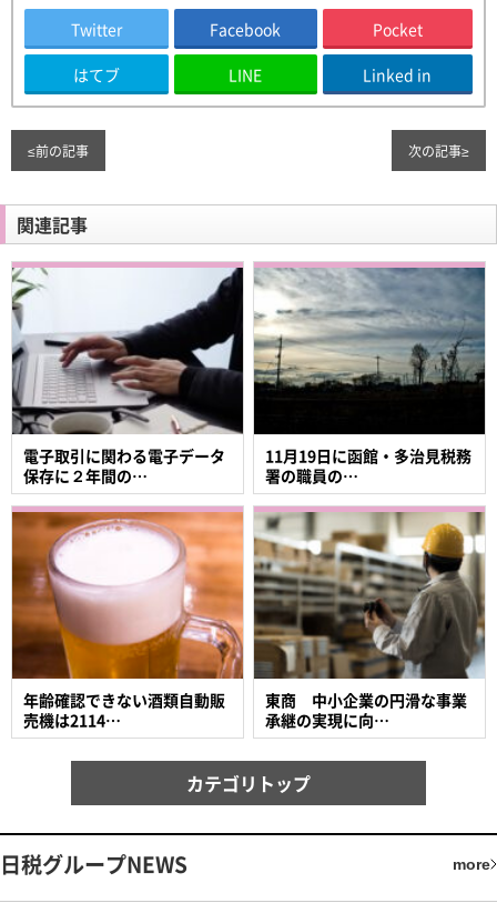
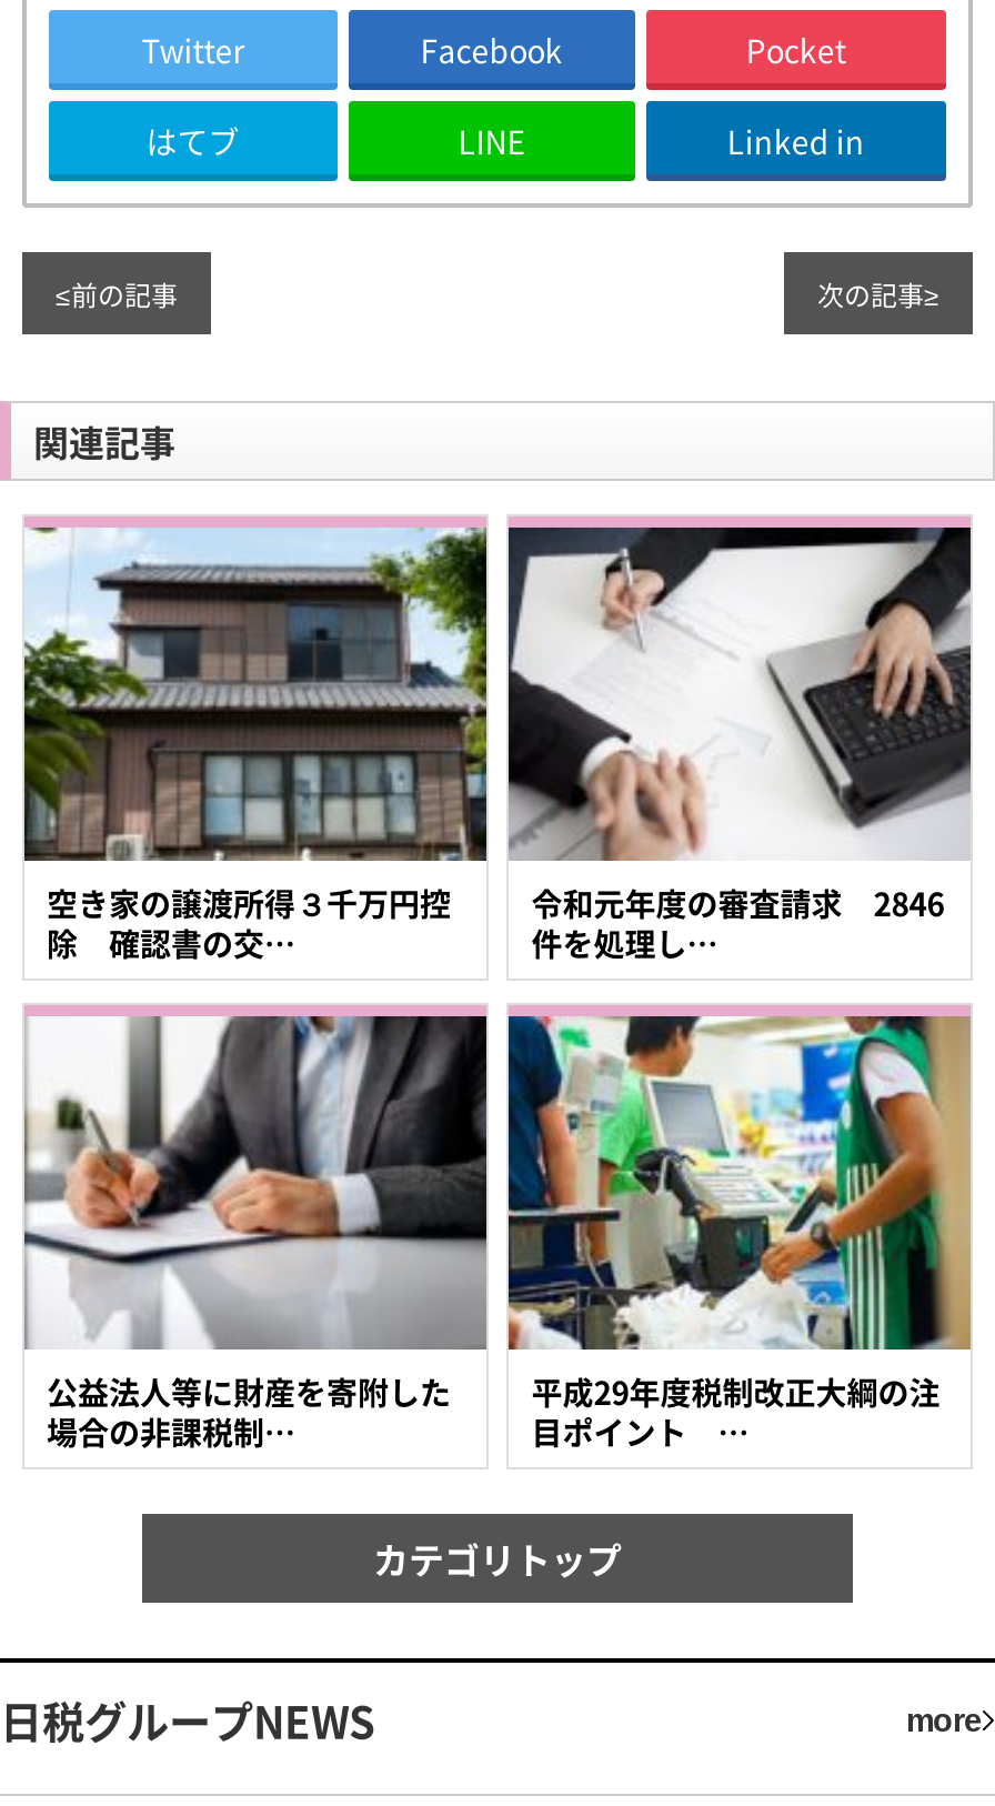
[11,267,244,486] [image] | 電子取引に関わる電子データ | 保存に２年間の… -> [22,525,489,965] [image] | 空き家の譲渡所得３千万円控 | 除 確認書の交…
[253,267,486,486] [image] | 11月19日に函館・多治見税務 | 署の職員の… -> [506,525,973,965] [image] | 令和元年度の審査請求 2846 | 件を処理し…
[11,511,244,731] [image] | 年齢確認できない酒類自動販 | 売機は2114… -> [22,1014,489,1453] [image] | 公益法人等に財産を寄附した | 場合の非課税制…
[253,512,486,731] [image] | 東商 中小企業の円滑な事業 | 承継の実現に向… -> [506,1014,973,1453] [image] | 平成29年度税制改正大綱の注 | 目ポイント …

